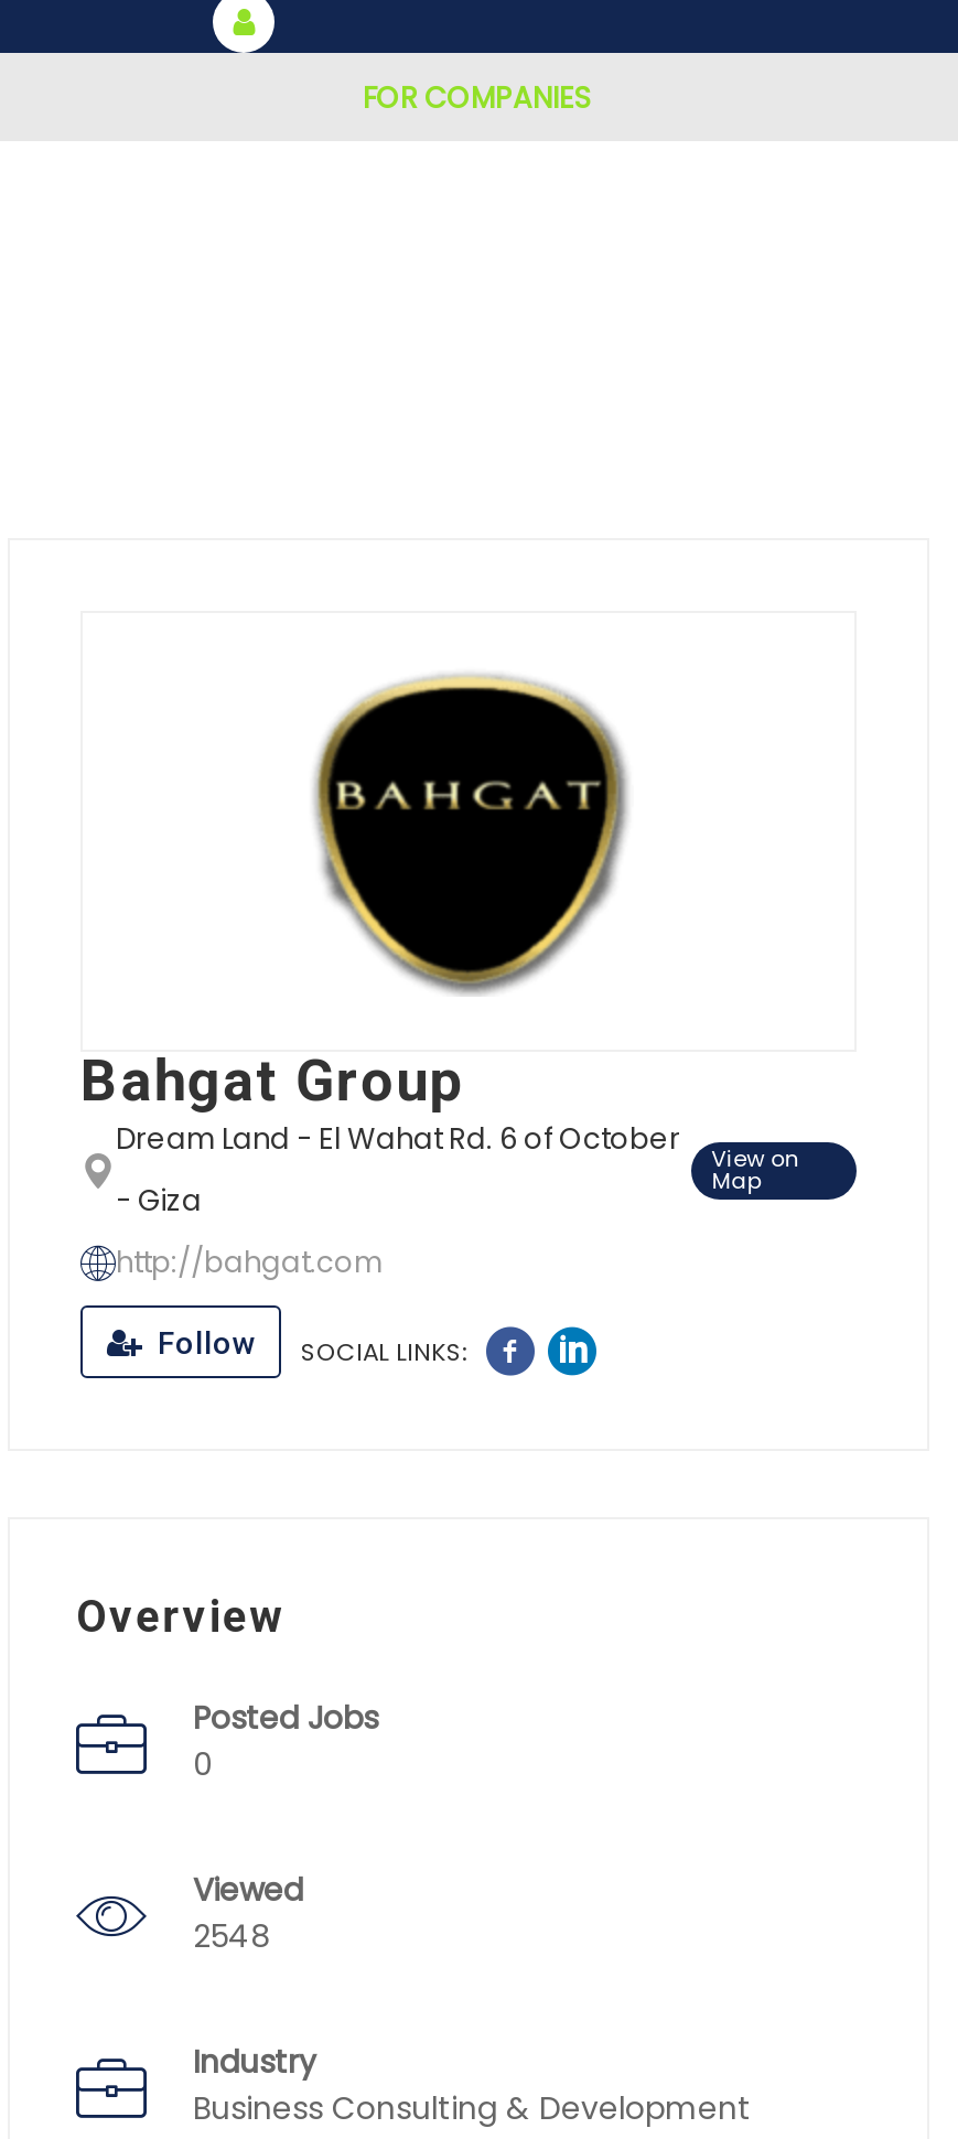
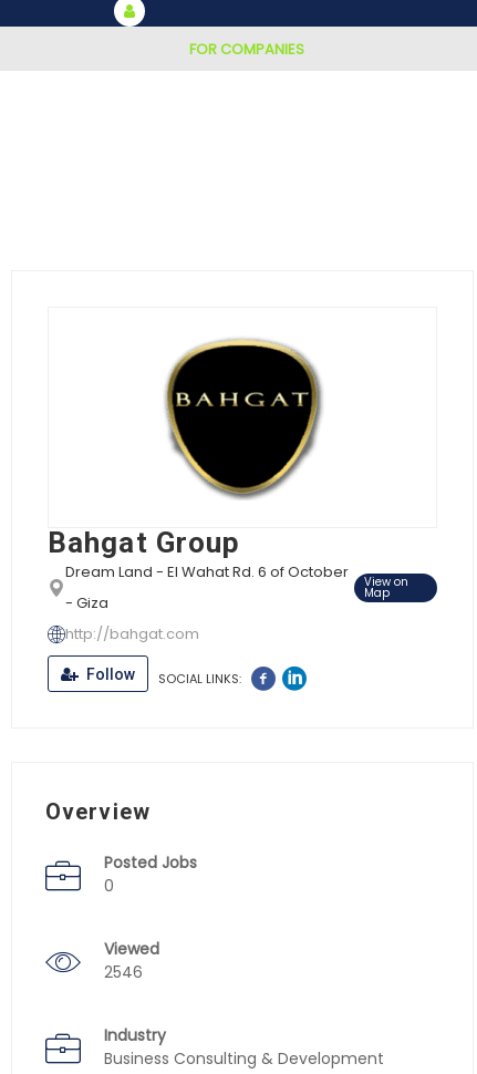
[193,1914,270,1958] 2548 -> [104,961,143,983] 2546

